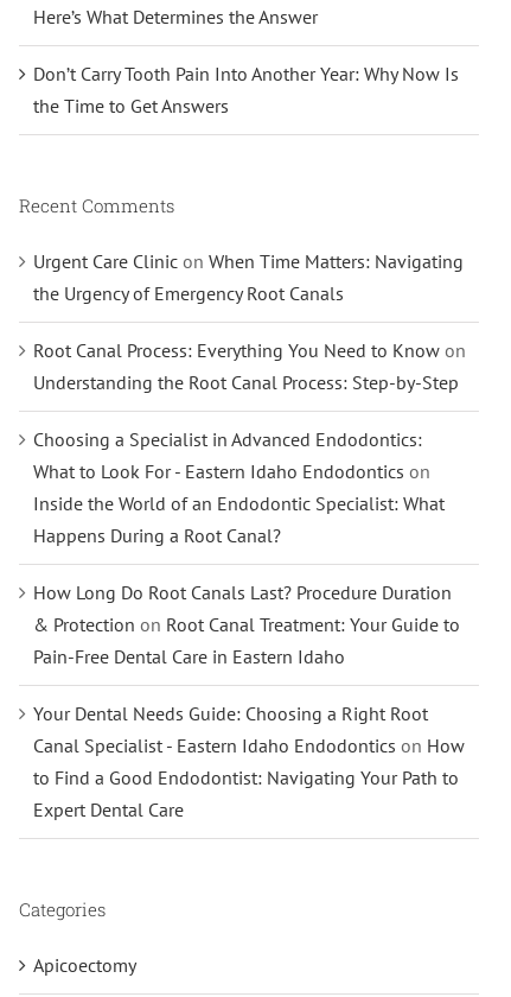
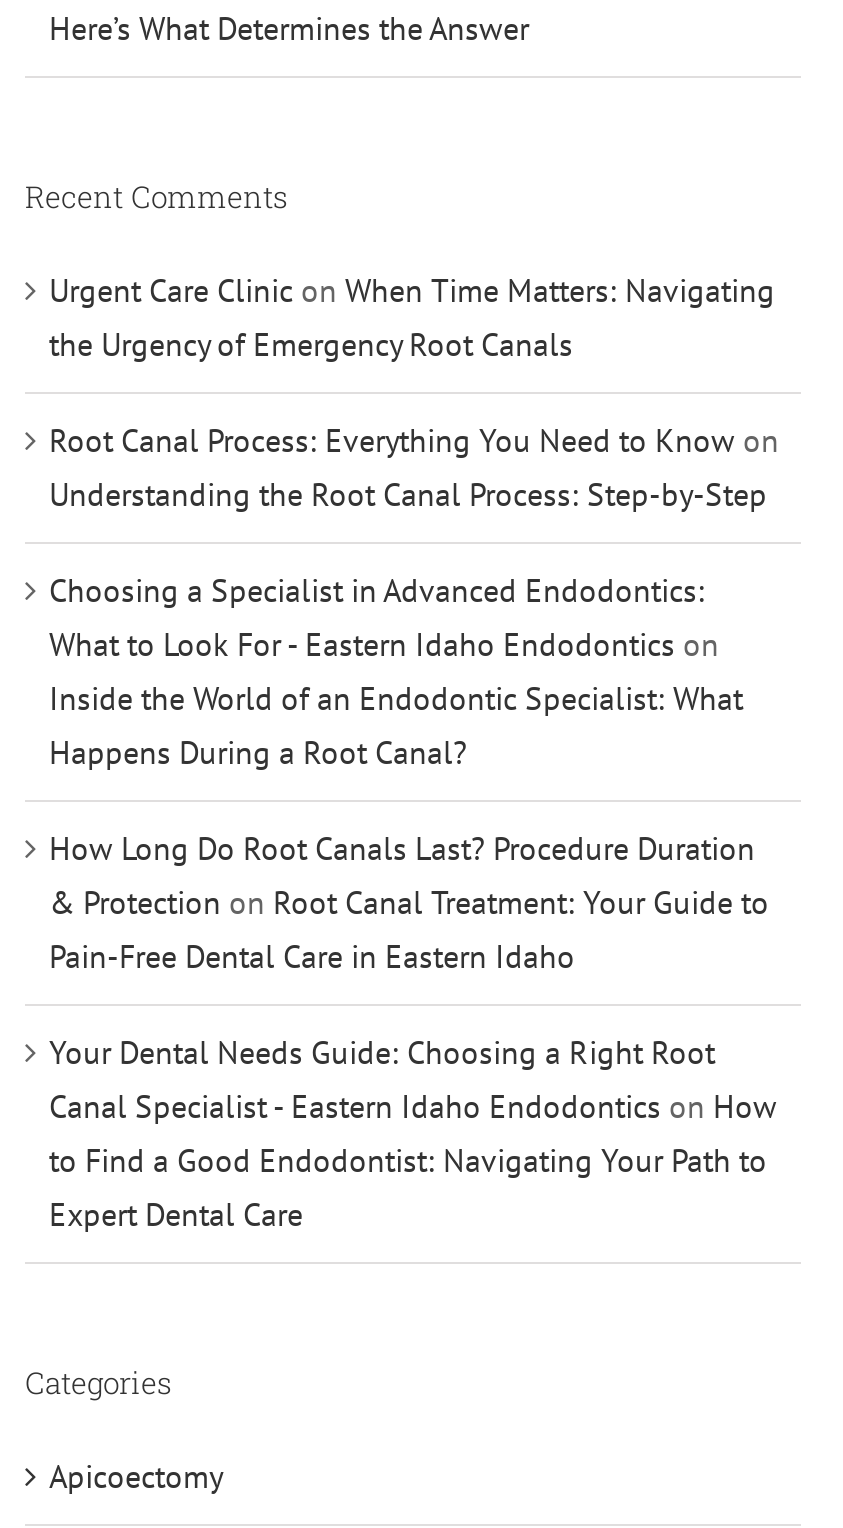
[33,62,459,118] Don’t Carry Tooth Pain Into Another Year: Why Now Is | the Time to Get Answers -> none

